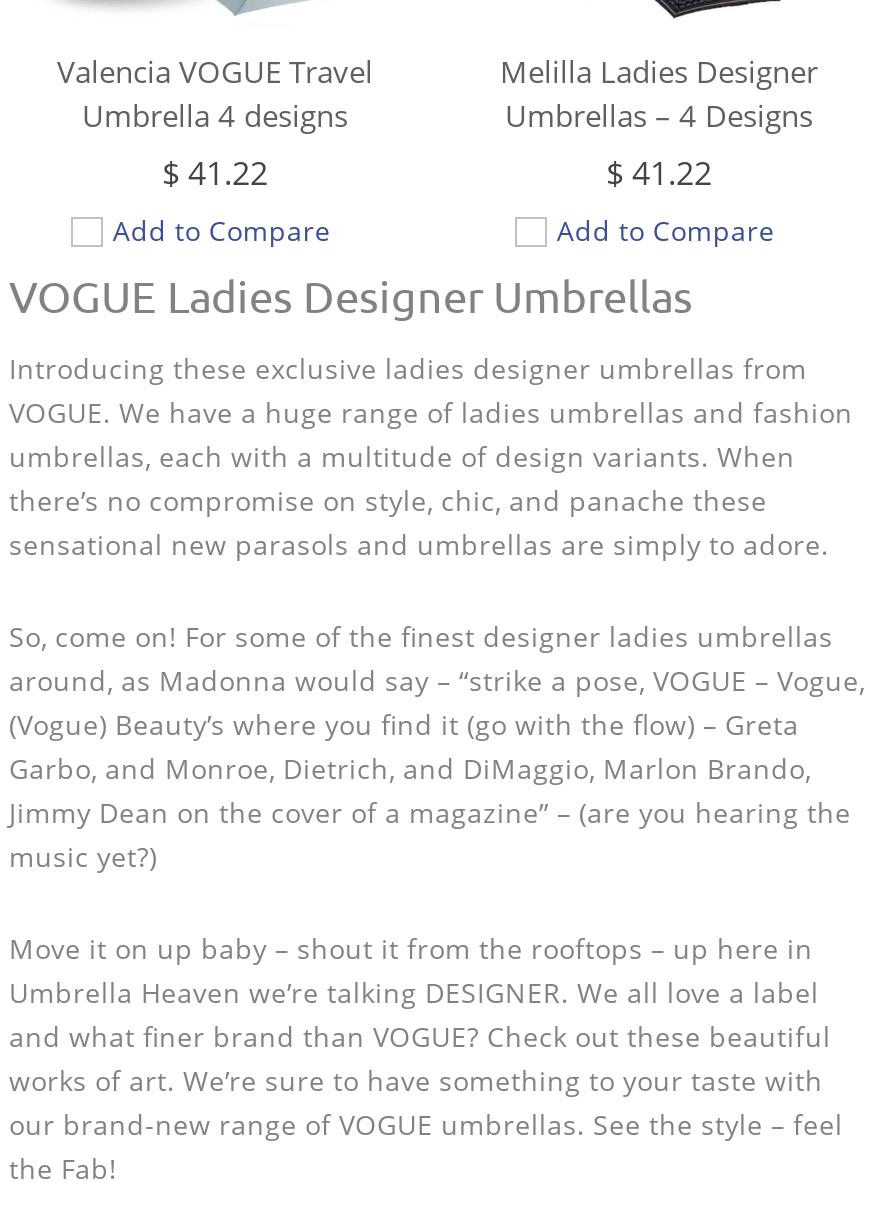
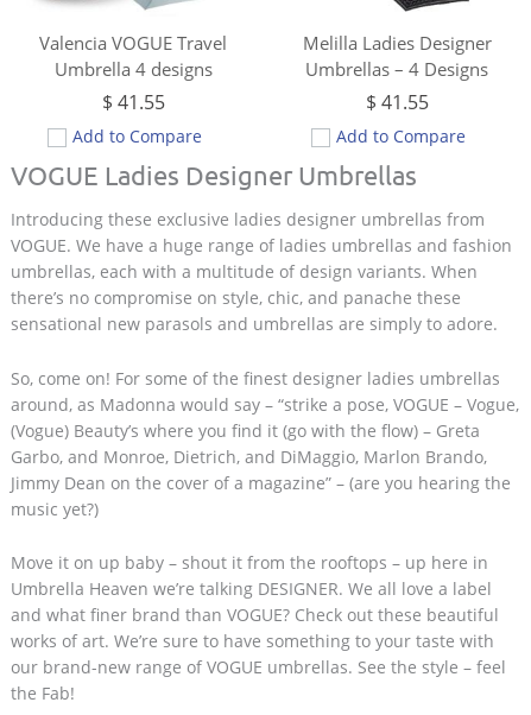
[162,150,268,194] $41.22 -> [102,89,165,115] $41.55
[606,150,712,194] $41.22 -> [365,89,428,115] $41.55

